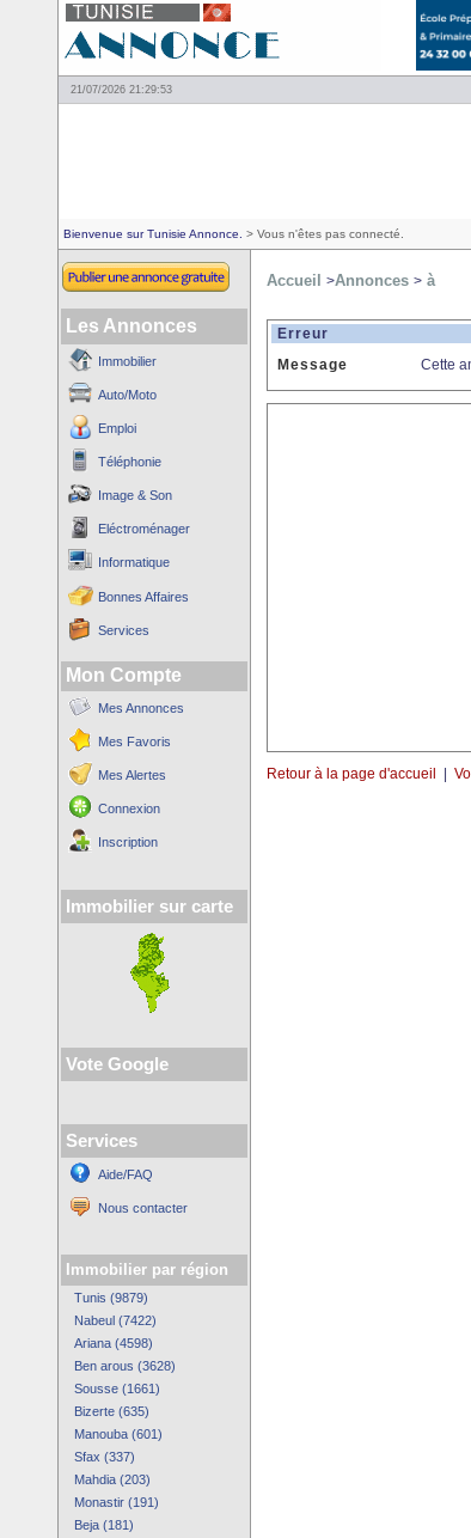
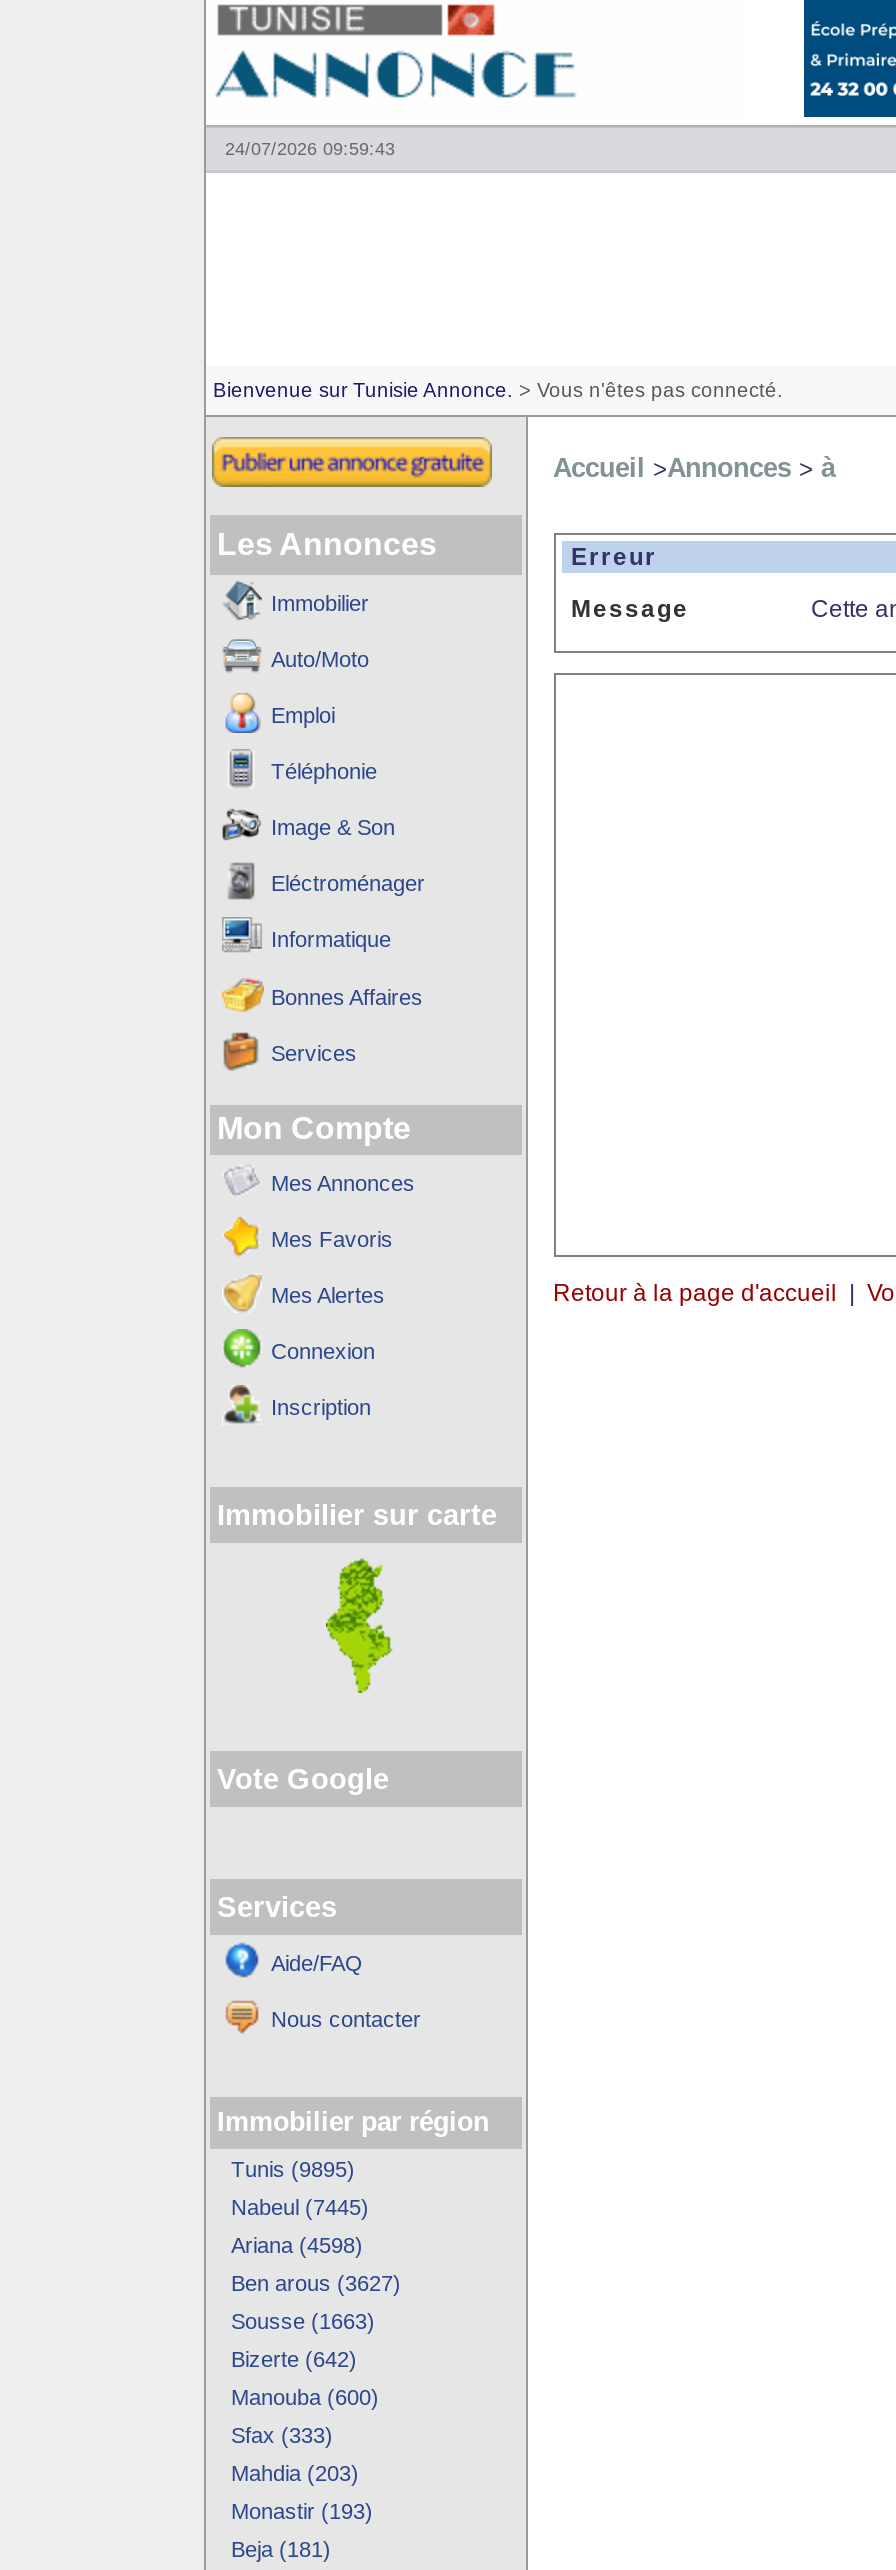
[70,84,172,96] 21/07/2026 21:29:53 -> [225,139,395,159] 24/07/2026 09:59:43
[74,1290,148,1305] Tunis (9879) -> [231,2157,355,2181] Tunis (9895)
[74,1313,156,1328] Nabeul (7422) -> [231,2195,369,2219] Nabeul (7445)
[74,1359,175,1373] Ben arous (3628) -> [231,2271,401,2295] Ben arous (3627)
[74,1381,160,1396] Sousse (1661) -> [231,2309,375,2333] Sousse (1663)
[74,1404,149,1418] Bizerte (635) -> [231,2347,357,2371] Bizerte (642)
[74,1427,162,1441] Manouba (601) -> [231,2385,379,2409] Manouba (600)
[74,1449,134,1464] Sfax (337) -> [231,2423,333,2447] Sfax (333)
[74,1495,158,1509] Monastir (191) -> [231,2499,373,2523] Monastir (193)

